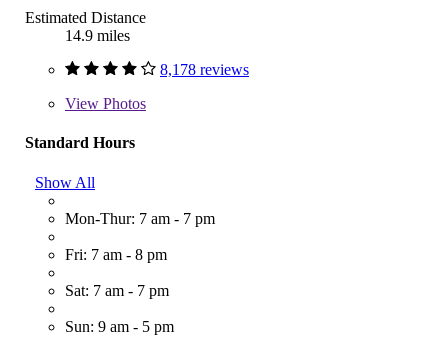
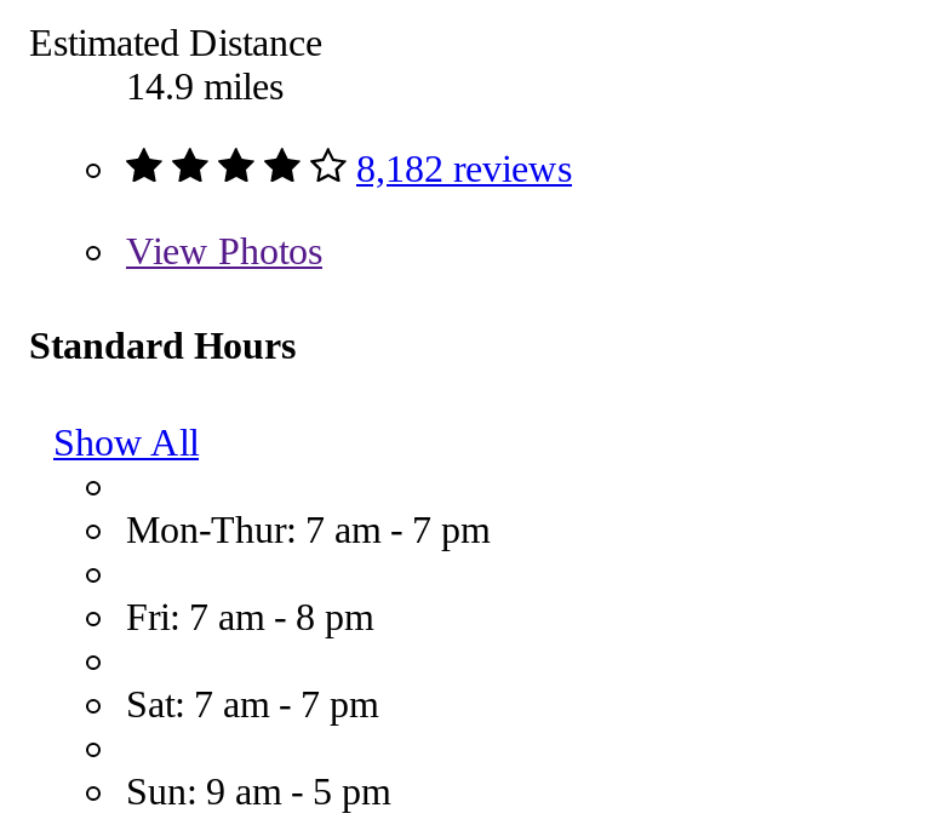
[160,61,249,78] 8,178 reviews -> [356,148,572,189] 8,182 reviews

